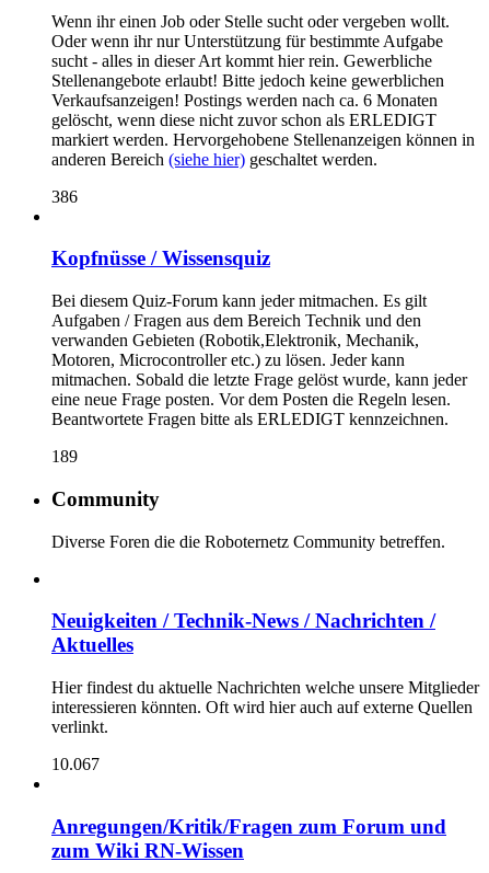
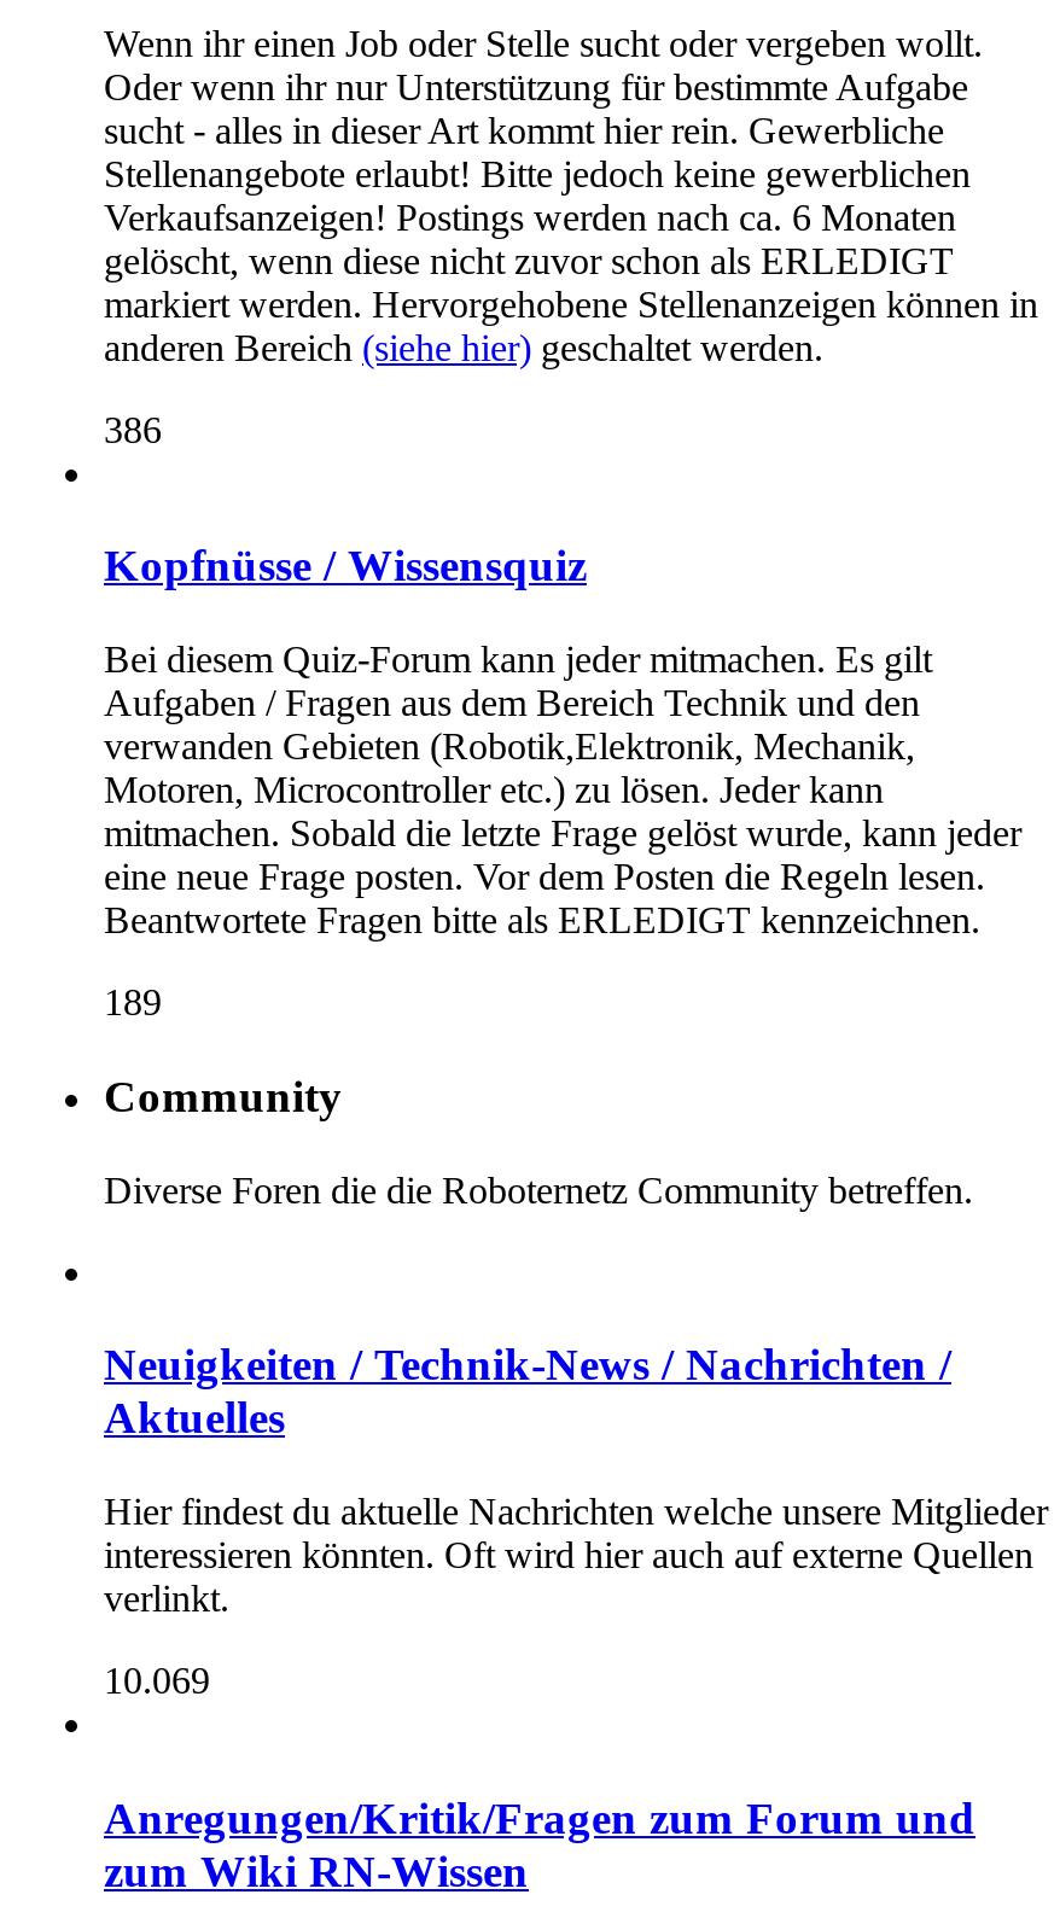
[51,755,100,773] 10.067 -> [104,1659,210,1701] 10.069

